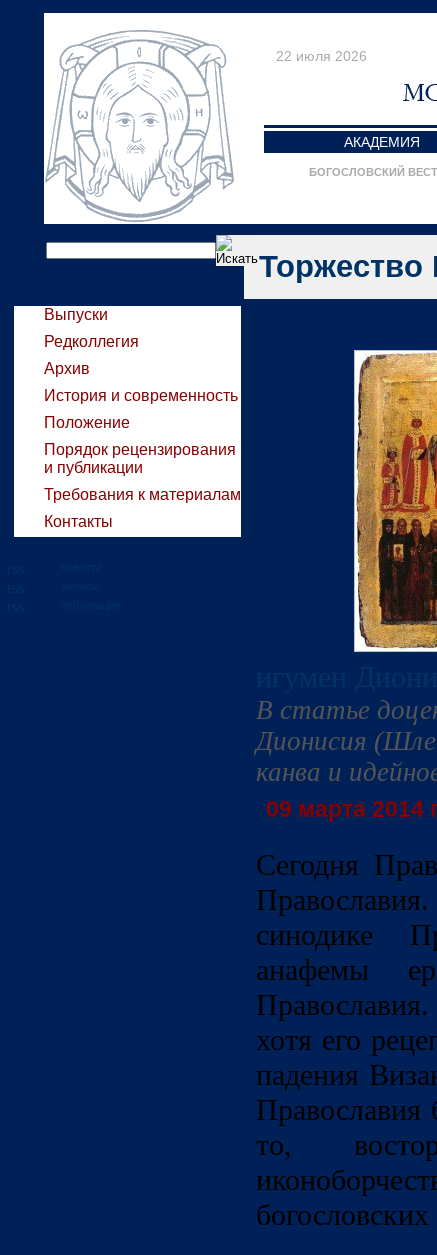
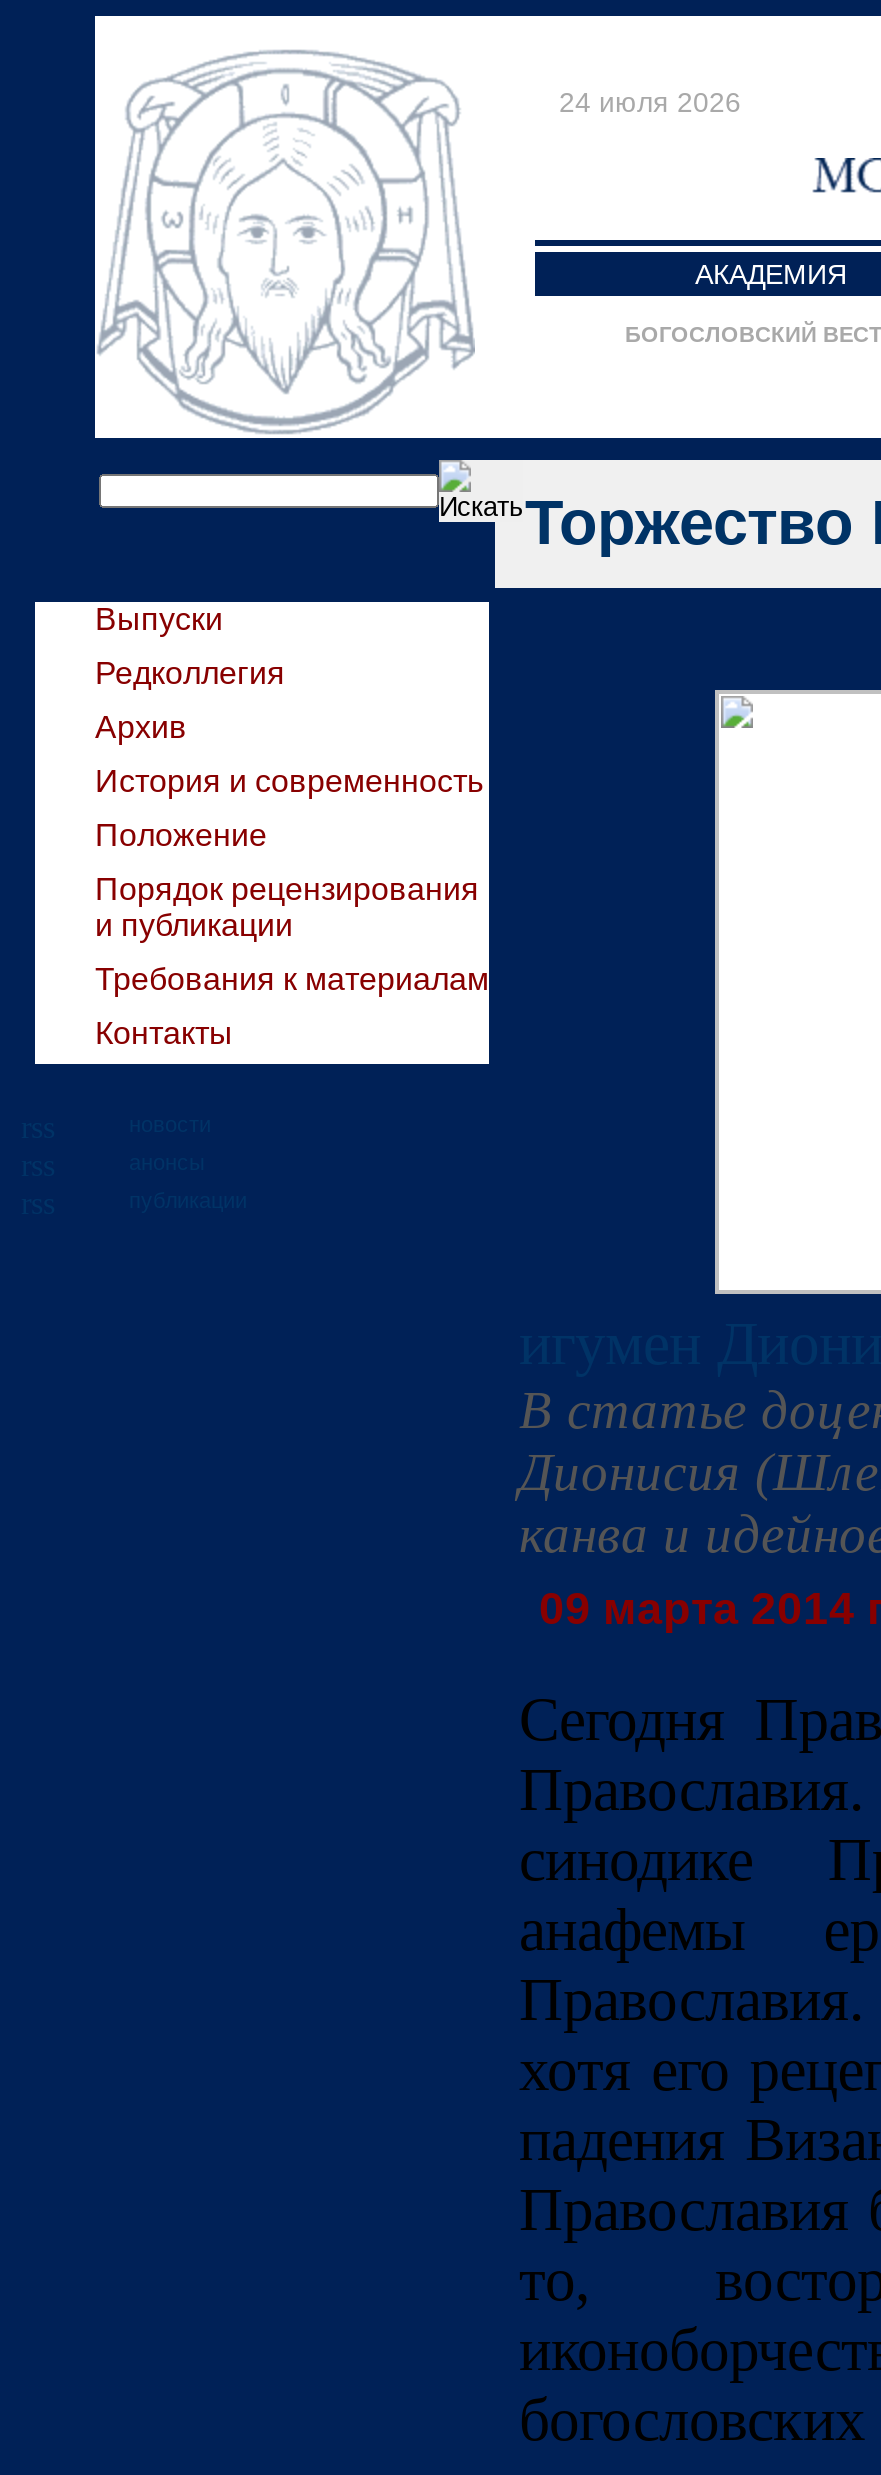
[276,48,367,64] 22 июля 2026 -> [559,86,741,118] 24 июля 2026
[356,352,434,649] [image] -> none

